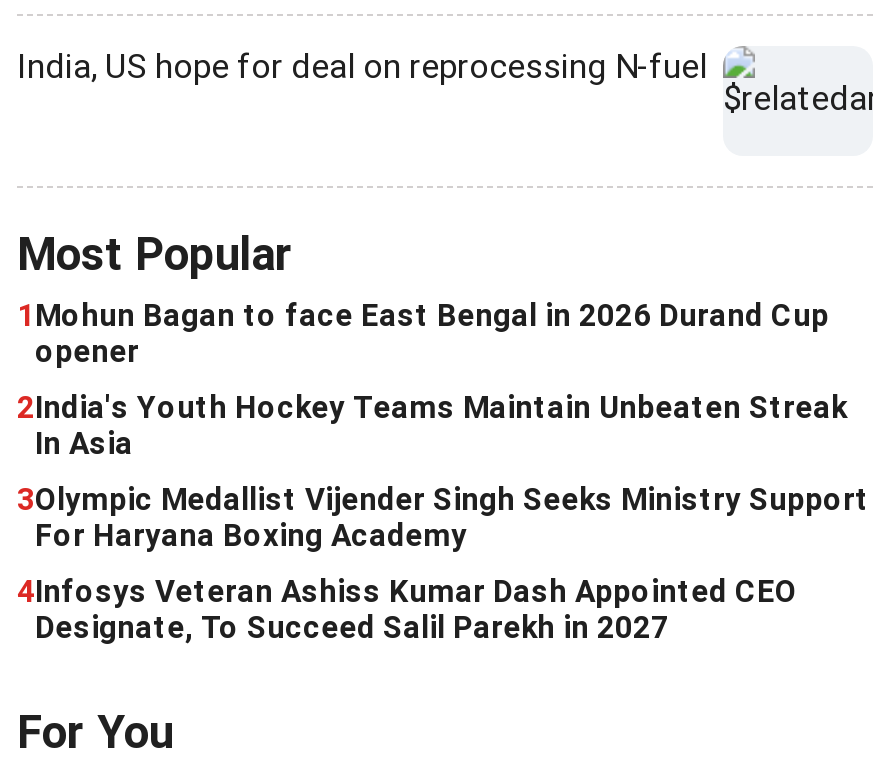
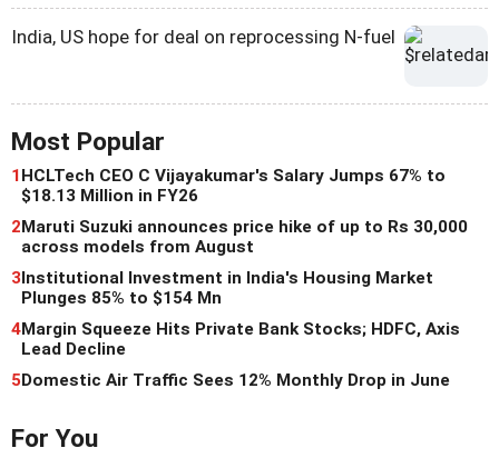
[17,297,869,645] 1 Mohun Bagan to face East Bengal in 2026 Durand Cup | opener | 2India's Youth Hockey Teams Maintain Unbeaten Streak | In Asia | 3Olympic Medallist Vijender Singh Seeks Ministry Support | For Haryana Boxing Academy | 4Infosys Veteran Ashiss Kumar Dash Appointed CEO | Designate, To Succeed Salil Parekh in 2027 -> [11,165,468,390] 1 HCLTech CEO C Vijayakumar's Salary Jumps 67% to | $18.13 Million in FY26 | 2Maruti Suzuki announces price hike of up to Rs 30,000 | across models from August | 3Institutional Investment in India's Housing Market | Plunges 85% to $154 Mn | 4Margin Squeeze Hits Private Bank Stocks; HDFC, Axis | Lead Decline | 5Domestic Air Traffic Sees 12% Monthly Drop in June

